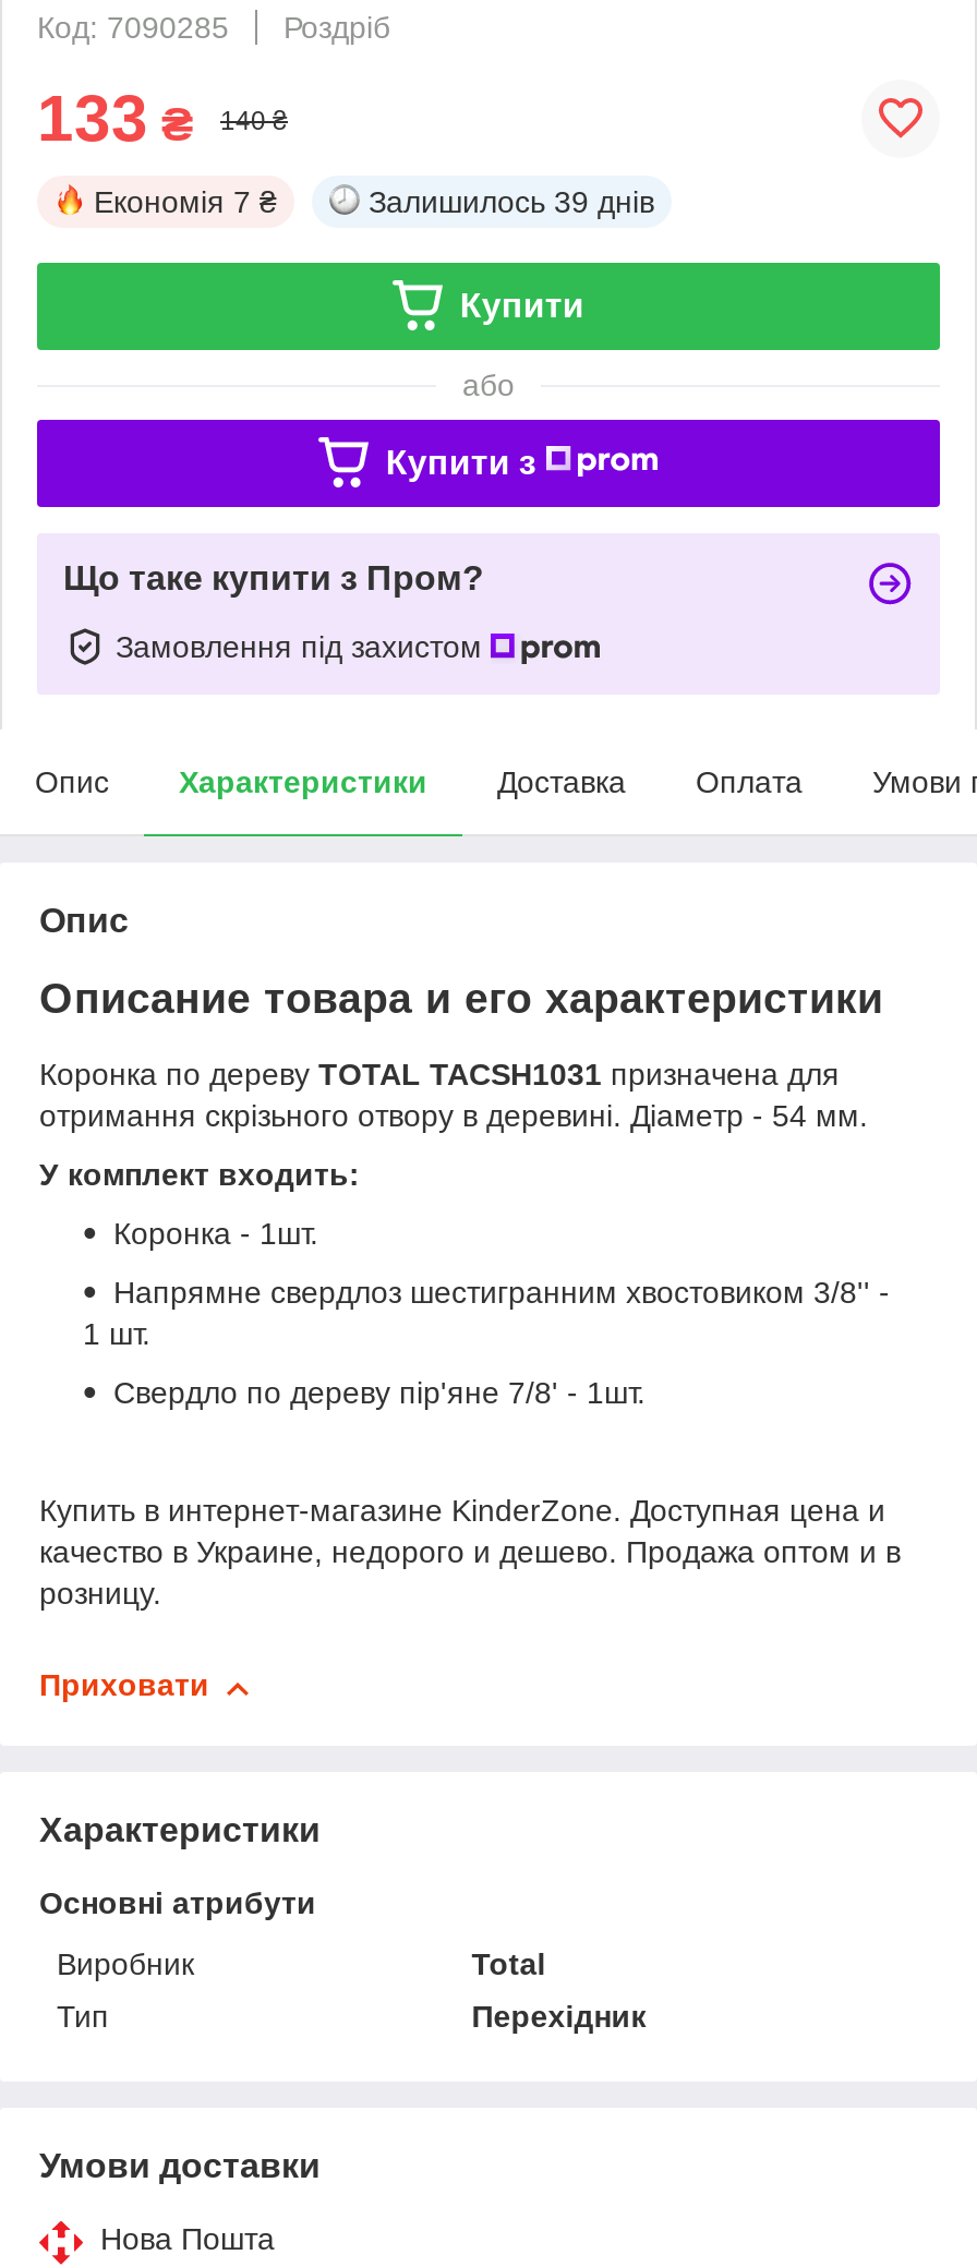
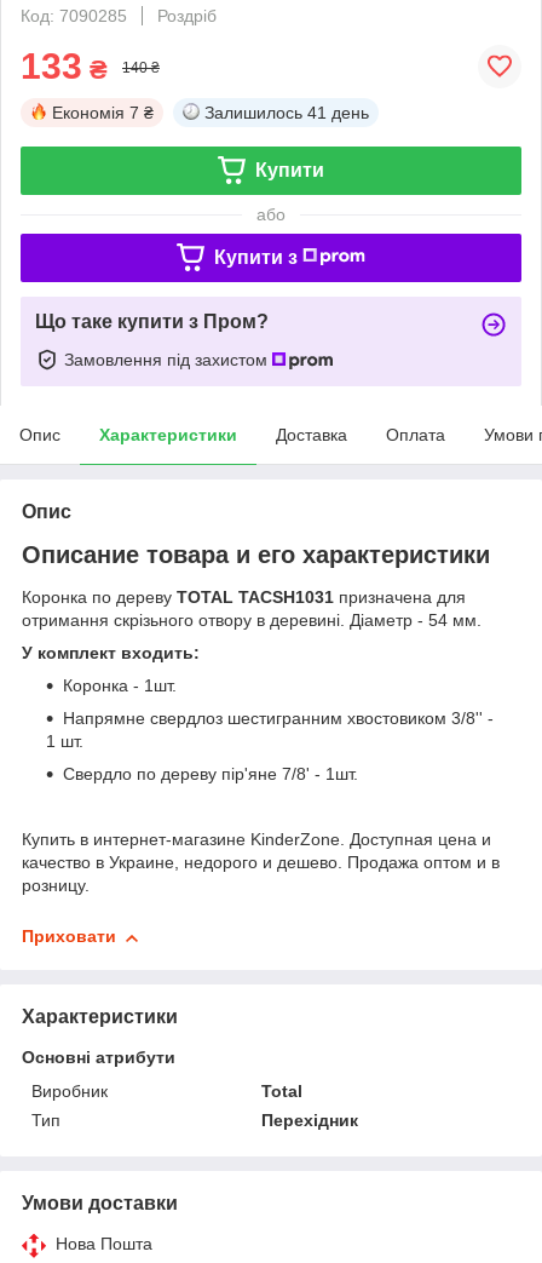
[369,184,654,219] Залишилось 39 днів -> [204,103,369,122] Залишилось 41 день

